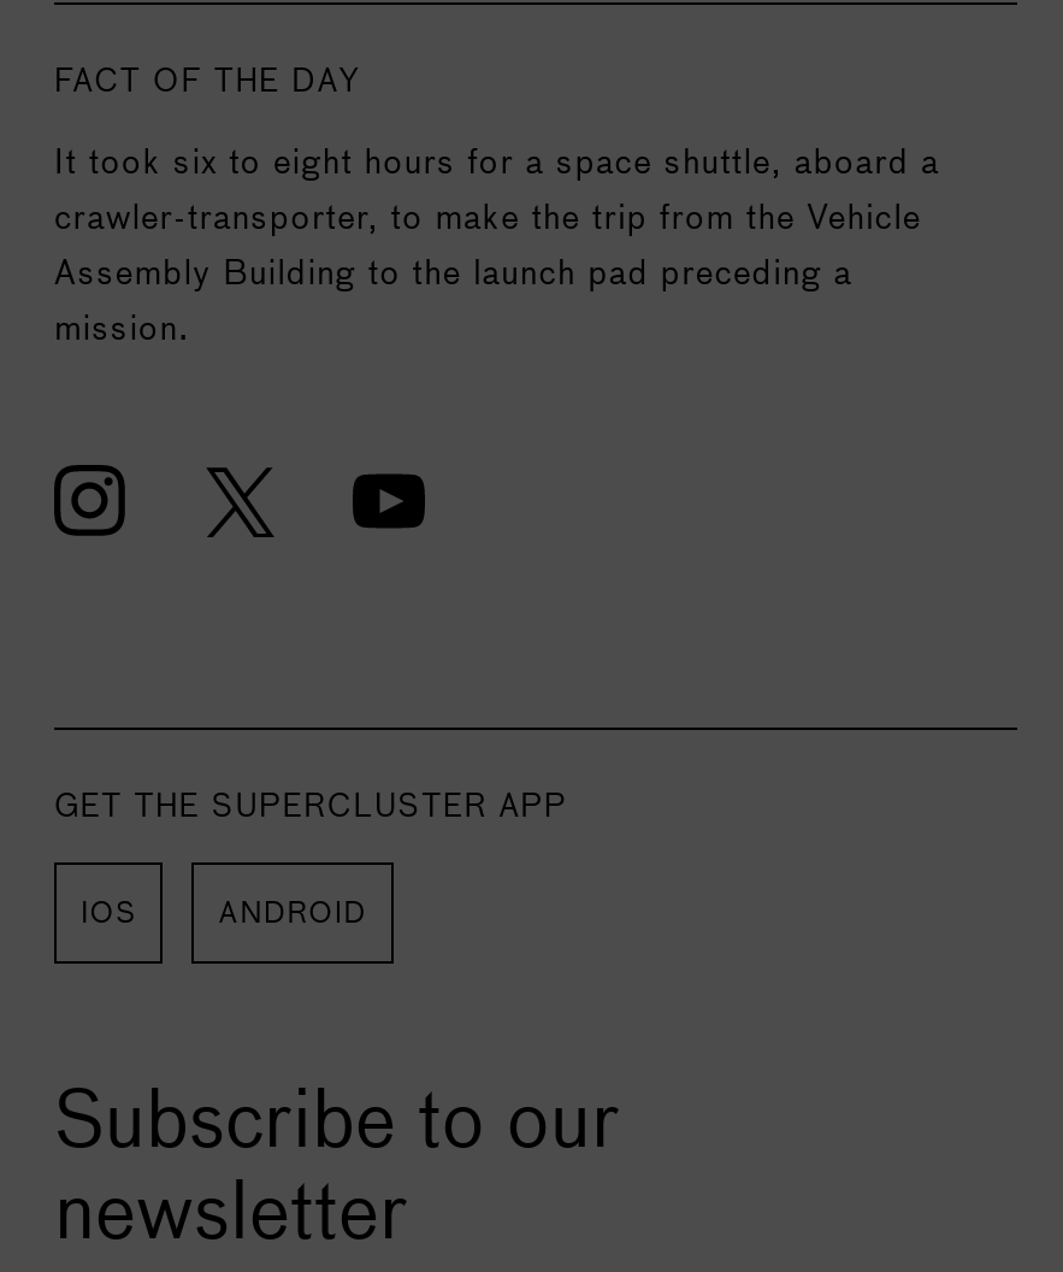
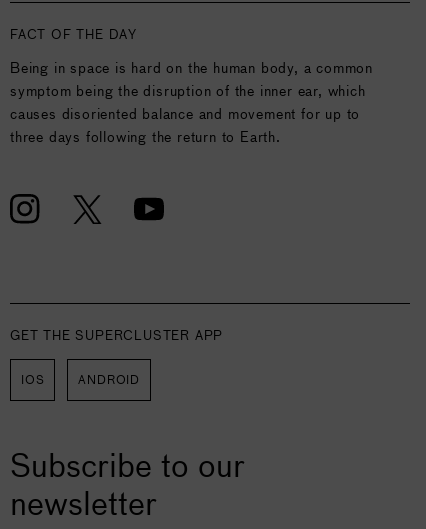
[54,138,940,350] It took six to eight hours for a space shuttle, aboard a | crawler-transporter, to make the trip from the Vehicle | Assembly Building to the launch pad preceding a | mission. -> [10,58,373,146] Being in space is hard on the human body, a common | symptom being the disruption of the inner ear, which | causes disoriented balance and movement for up to | three days following the return to Earth.

